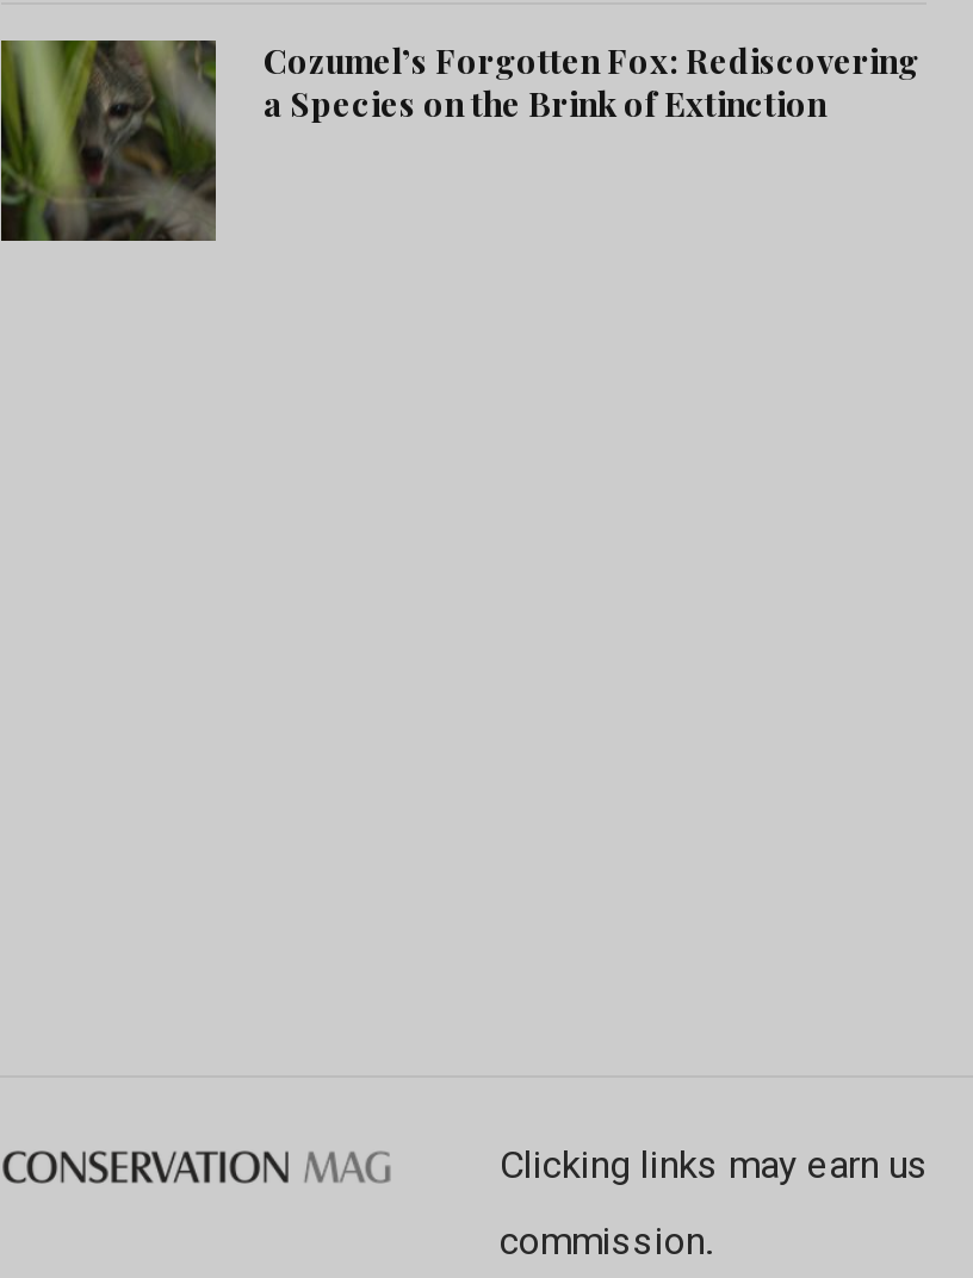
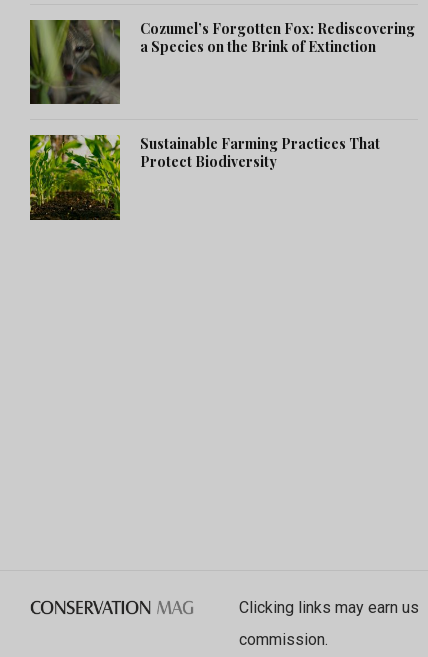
none -> [29,134,380,221] [image] | Sustainable Farming Practices That | Protect Biodiversity

